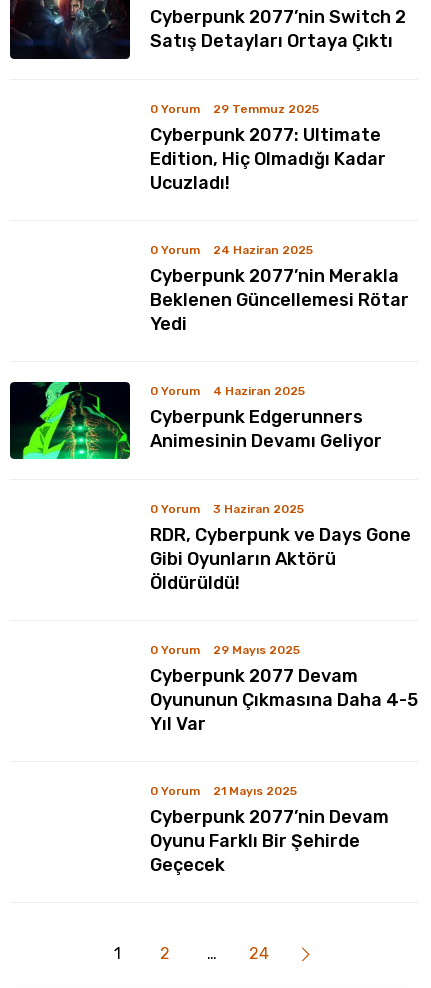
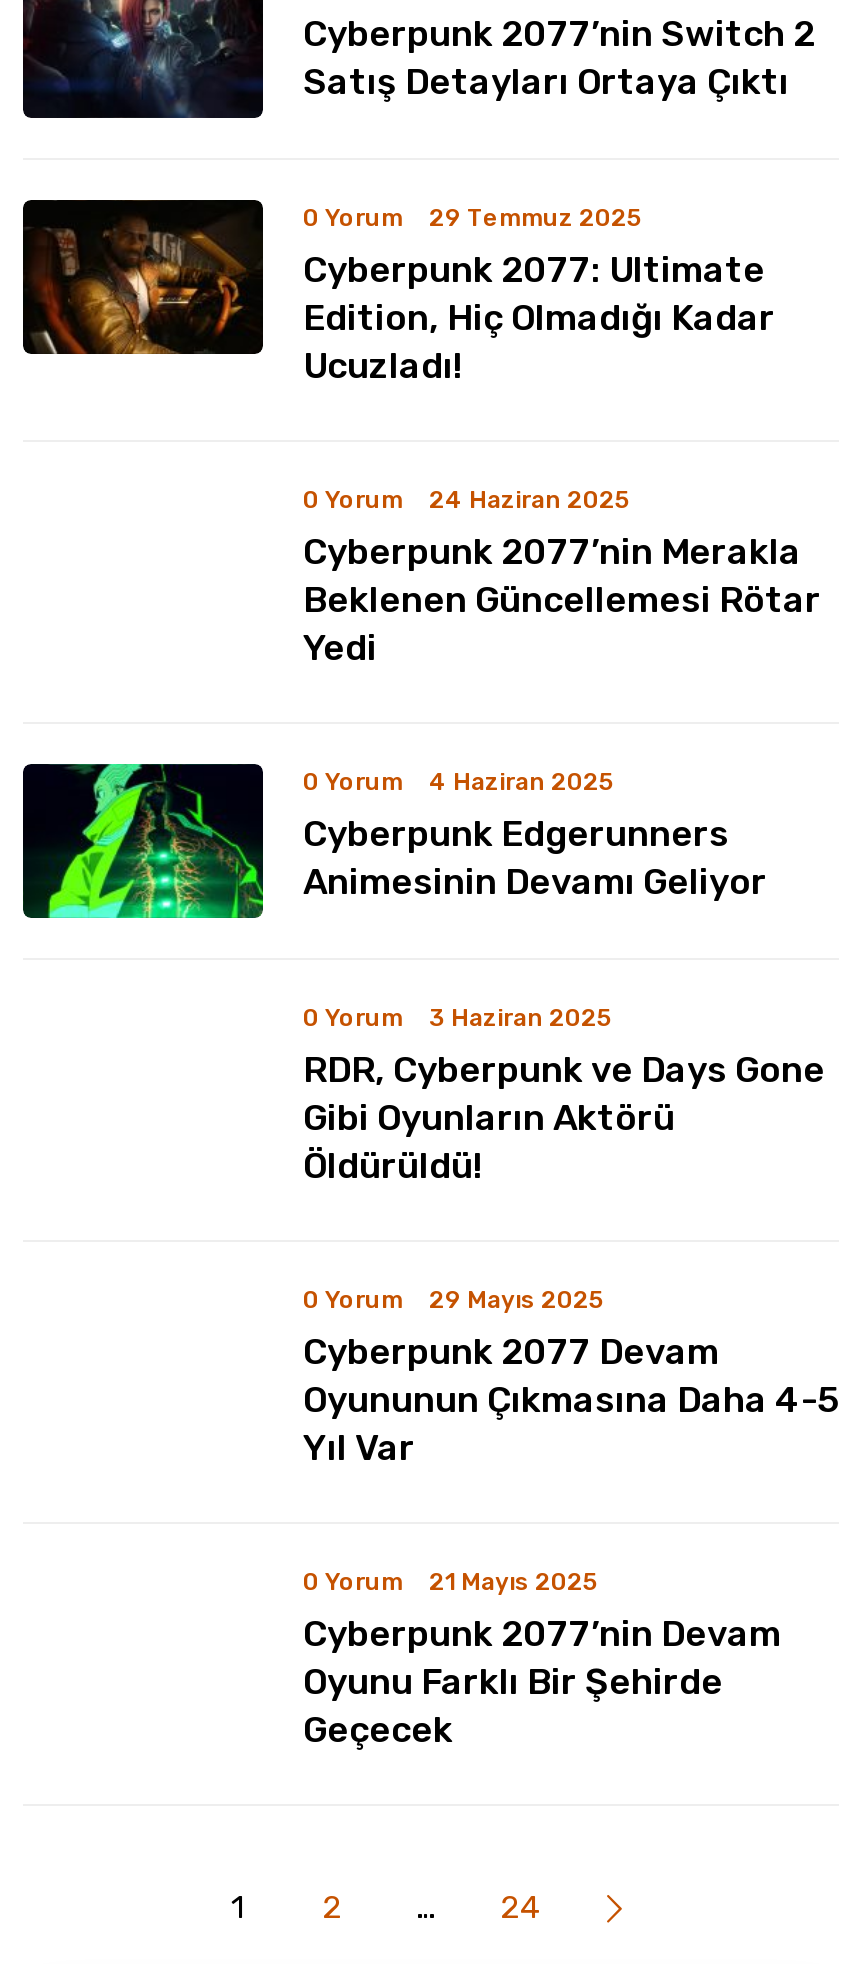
none -> [21,198,265,356] [image]

